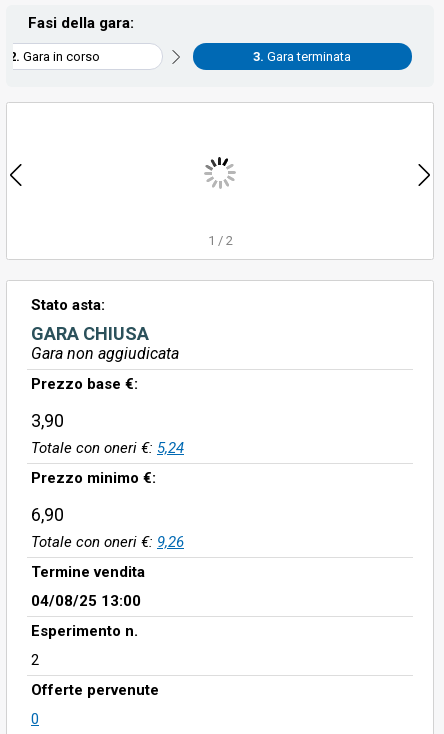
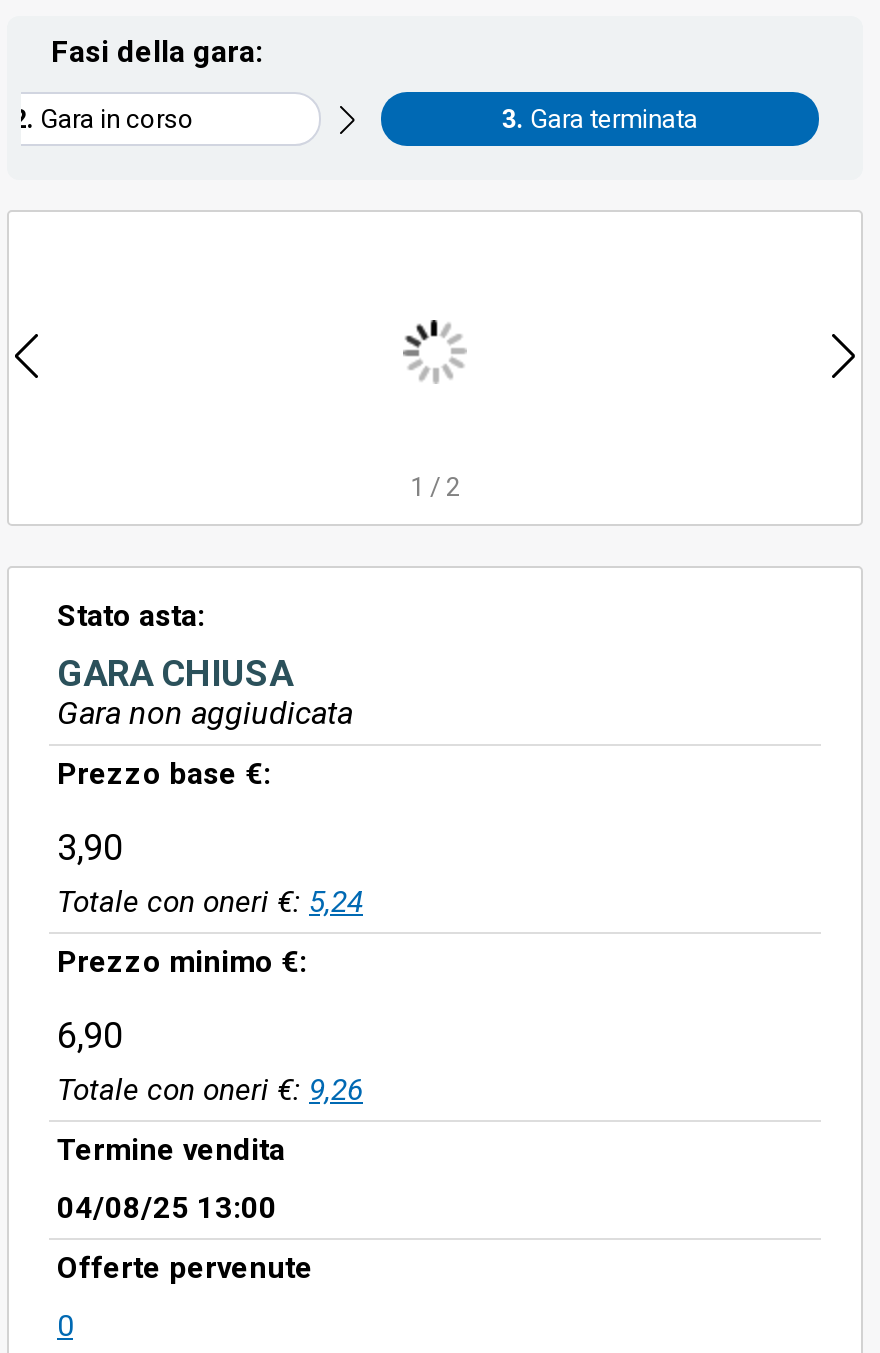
[31,622,138,669] Esperimento n. | 2 -> none

